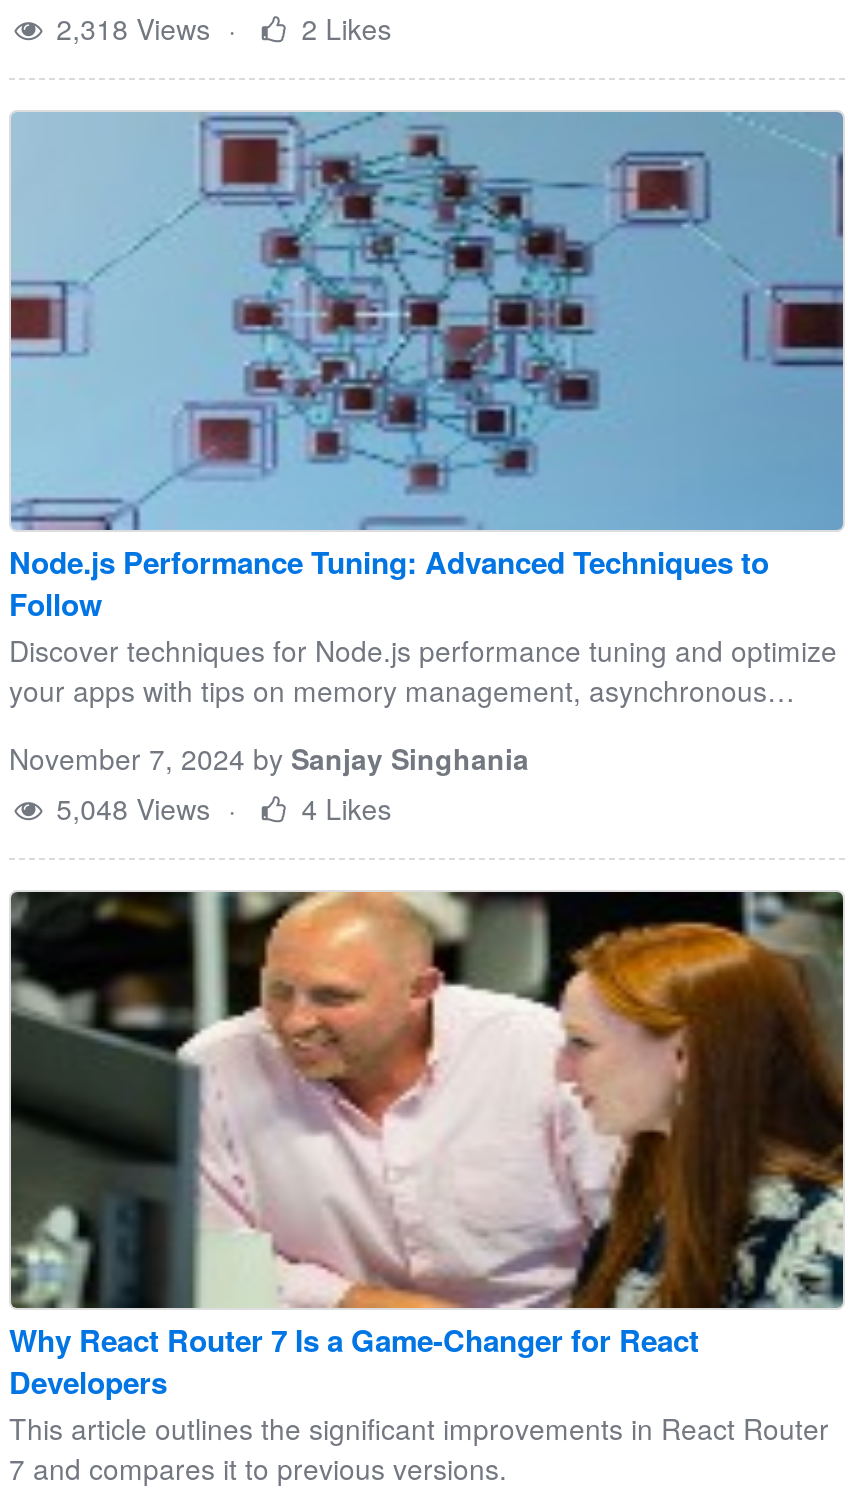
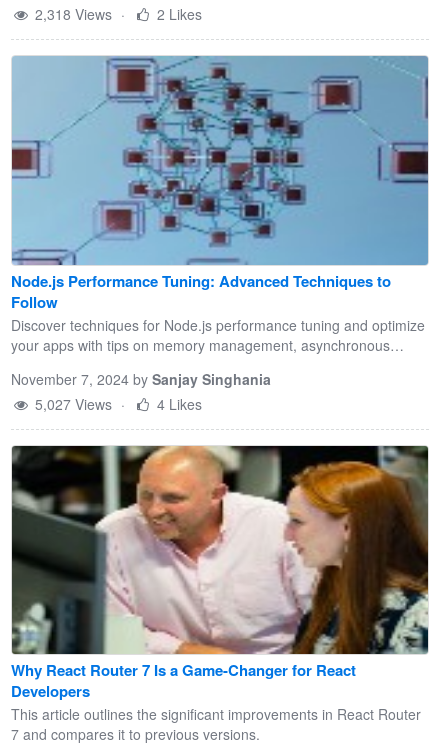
[48,788,391,828] 5,048 Views · 4 Likes -> [31,394,202,414] 5,027 Views · 4 Likes

